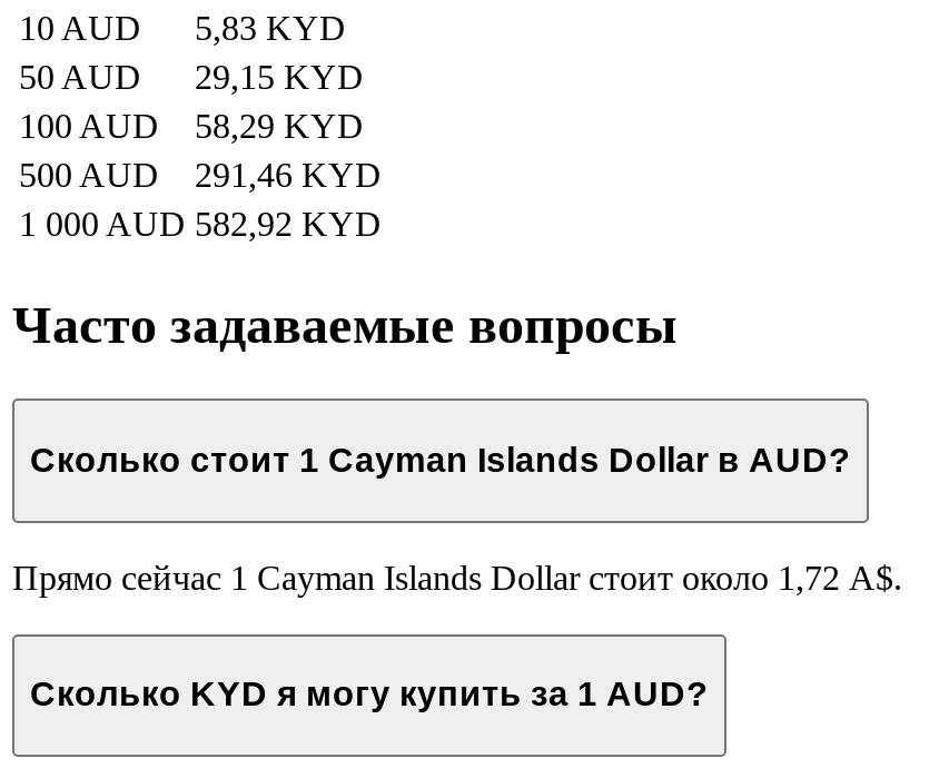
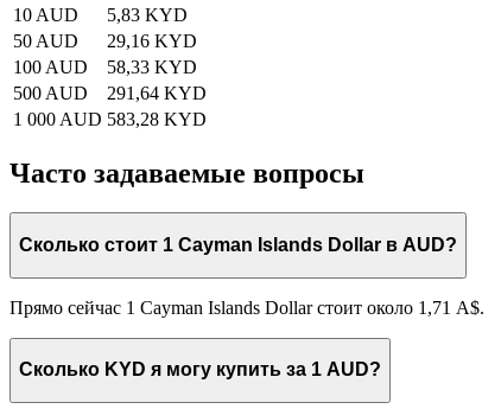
[19,57,364,95] 50 AUD 29,15 KYD -> [13,30,197,51] 50 AUD 29,16 KYD
[19,106,364,144] 100 AUD 58,29 KYD -> [13,56,197,77] 100 AUD 58,33 KYD
[19,155,382,193] 500 AUD 291,46 KYD -> [13,83,207,103] 500 AUD 291,64 KYD
[19,204,382,242] 1 000 AUD 582,92 KYD -> [13,109,207,129] 1 000 AUD 583,28 KYD
[12,558,902,596] Прямо сейчас 1 Cayman Islands Dollar стоит около 1,72 A$. -> [9,297,484,317] Прямо сейчас 1 Cayman Islands Dollar стоит около 1,71 A$.

